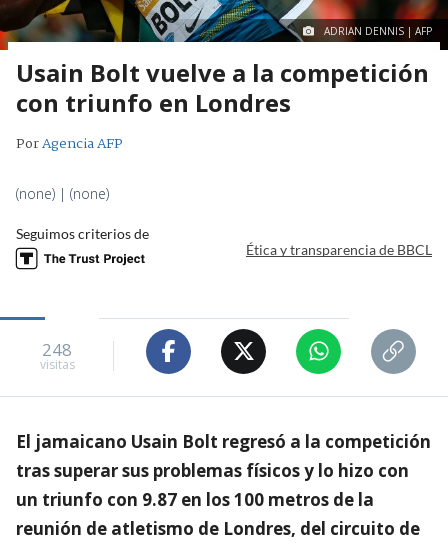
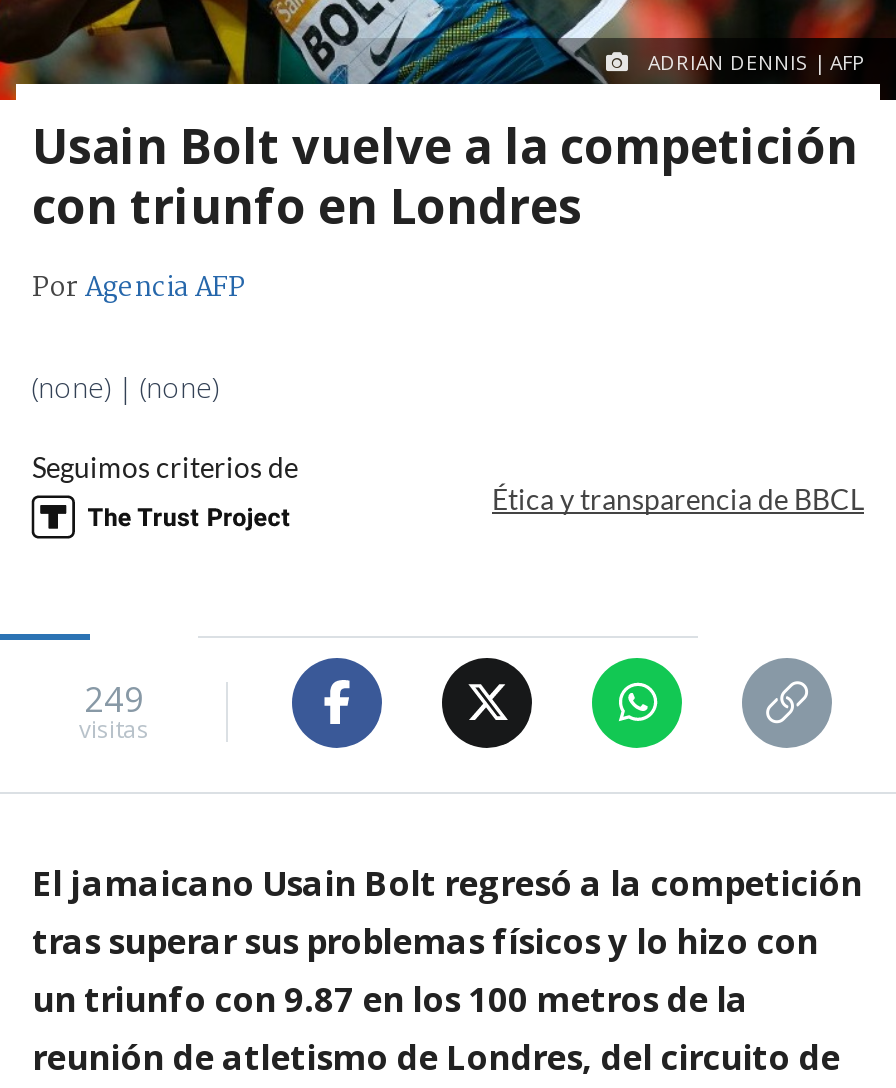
[42,338,72,361] 248 -> [84,677,144,723] 249

